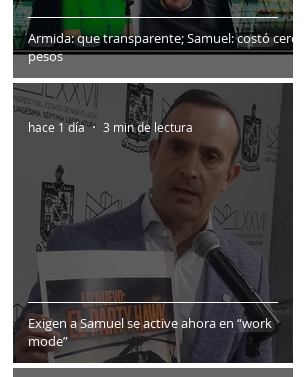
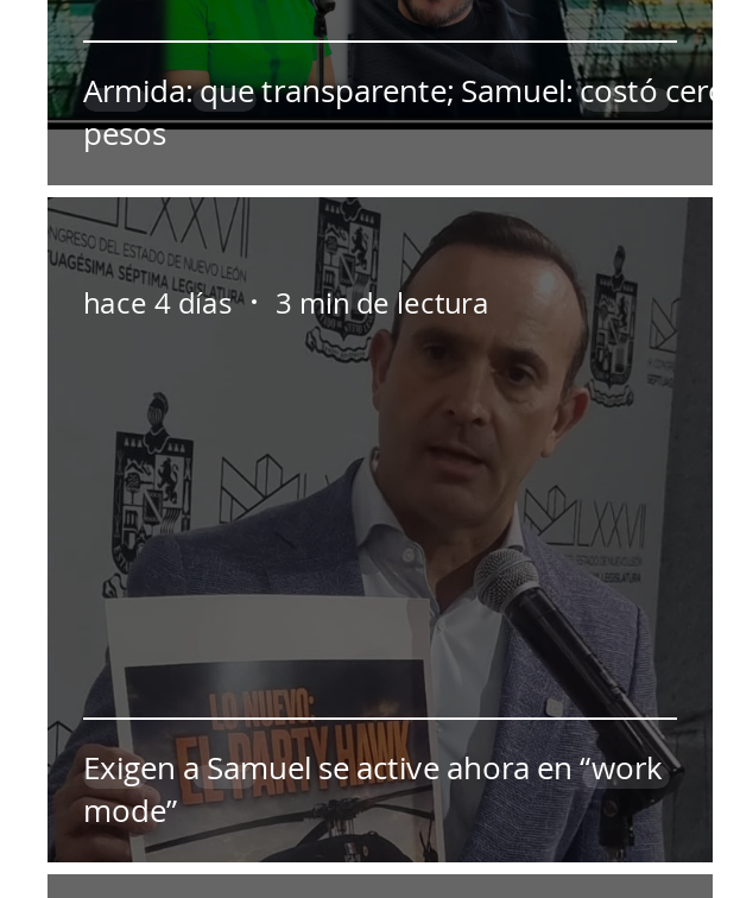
[28,119,193,135] hace 1 día 3 min de lectura -> [83,283,489,321] hace 4 días 3 min de lectura

